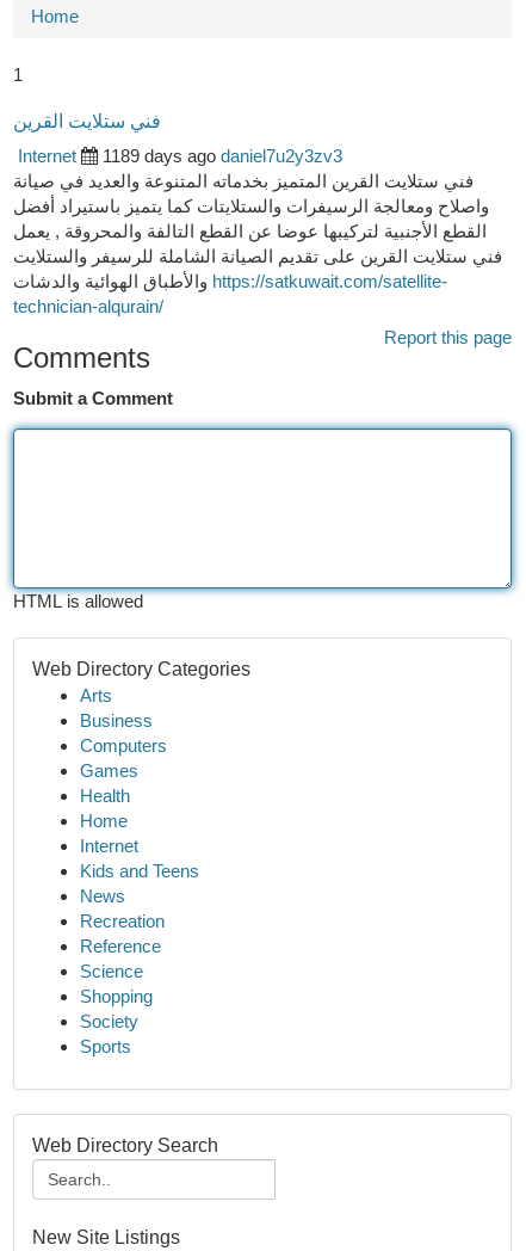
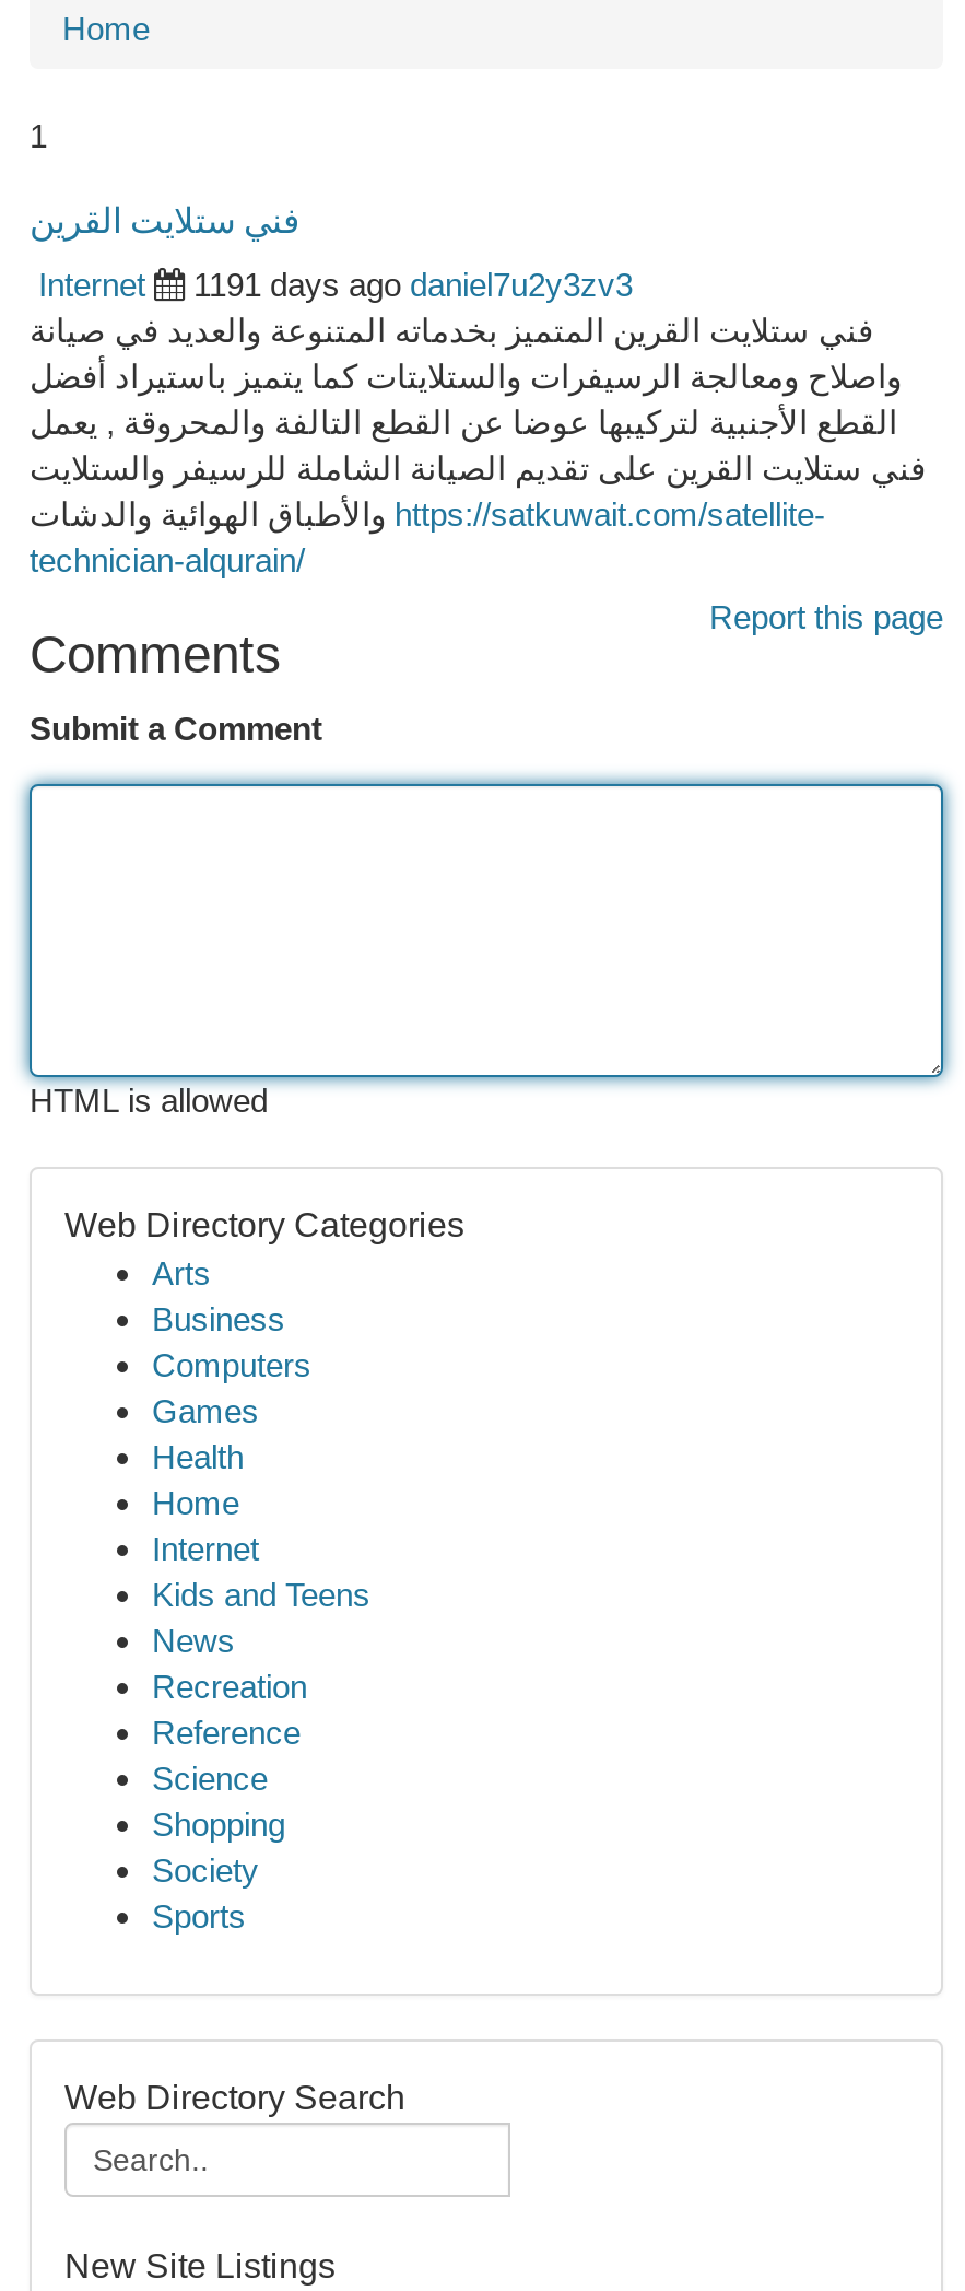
[103,146,342,166] 1189 days ago daniel7u2y3zv3 -> [193,266,633,303] 1191 days ago daniel7u2y3zv3

